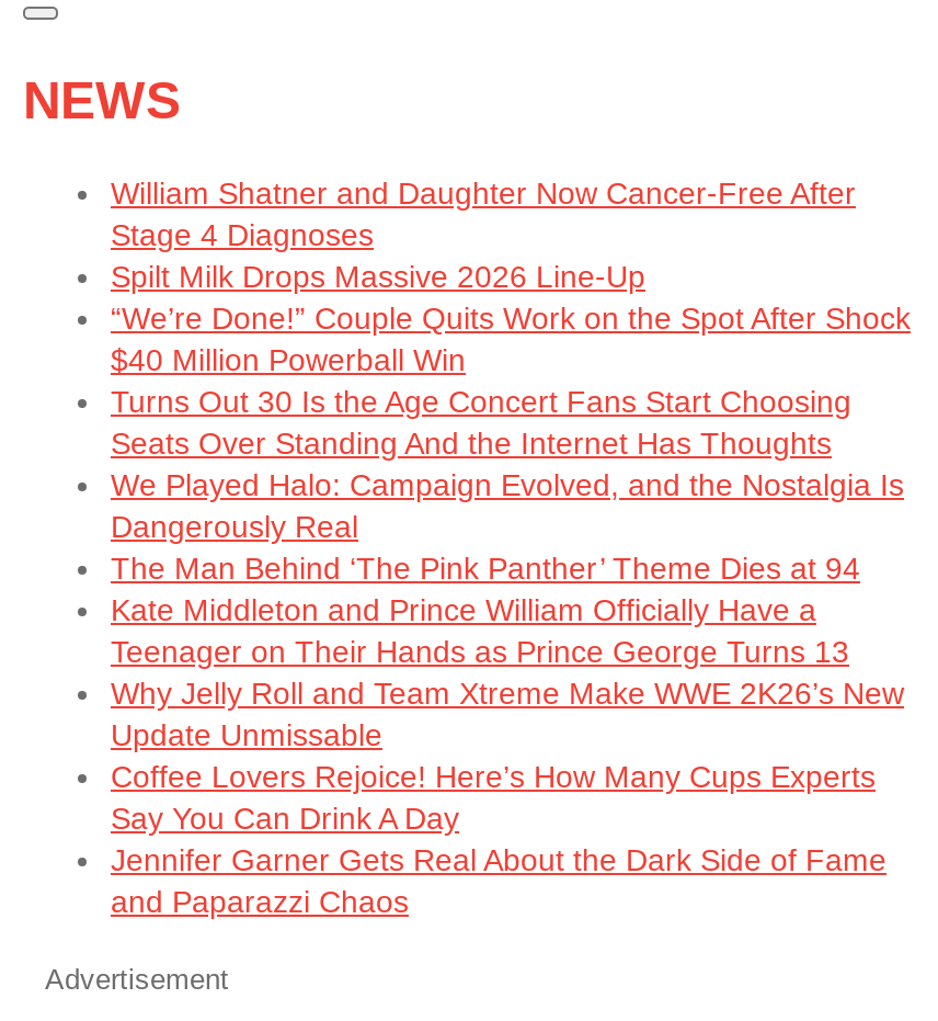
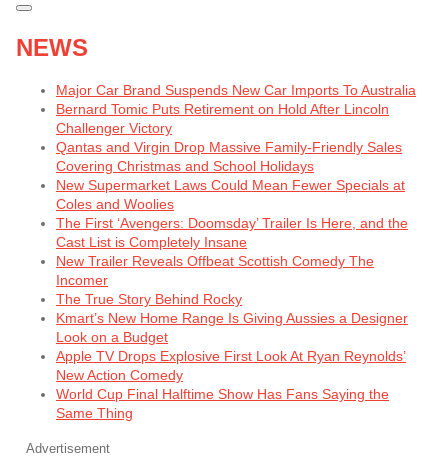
[111,175,911,919] William Shatner and Daughter Now Cancer-Free After | Stage 4 Diagnoses | Spilt Milk Drops Massive 2026 Line-Up | “We’re Done!” Couple Quits Work on the Spot After Shock | $40 Million Powerball Win | Turns Out 30 Is the Age Concert Fans Start Choosing | Seats Over Standing And the Internet Has Thoughts | We Played Halo: Campaign Evolved, and the Nostalgia Is | Dangerously Real | The Man Behind ‘The Pink Panther’ Theme Dies at 94 | Kate Middleton and Prince William Officially Have a | Teenager on Their Hands as Prince George Turns 13 | Why Jelly Roll and Team Xtreme Make WWE 2K26’s New | Update Unmissable | Coffee Lovers Rejoice! Here’s How Many Cups Experts | Say You Can Drink A Day | Jennifer Garner Gets Real About the Dark Side of Fame | and Paparazzi Chaos -> [56,82,416,421] Major Car Brand Suspends New Car Imports To Australia | Bernard Tomic Puts Retirement on Hold After Lincoln | Challenger Victory | Qantas and Virgin Drop Massive Family-Friendly Sales | Covering Christmas and School Holidays | New Supermarket Laws Could Mean Fewer Specials at | Coles and Woolies | The First ‘Avengers: Doomsday’ Trailer Is Here, and the | Cast List is Completely Insane | New Trailer Reveals Offbeat Scottish Comedy The | Incomer | The True Story Behind Rocky | Kmart’s New Home Range Is Giving Aussies a Designer | Look on a Budget | Apple TV Drops Explosive First Look At Ryan Reynolds’ | New Action Comedy | World Cup Final Halftime Show Has Fans Saying the | Same Thing

